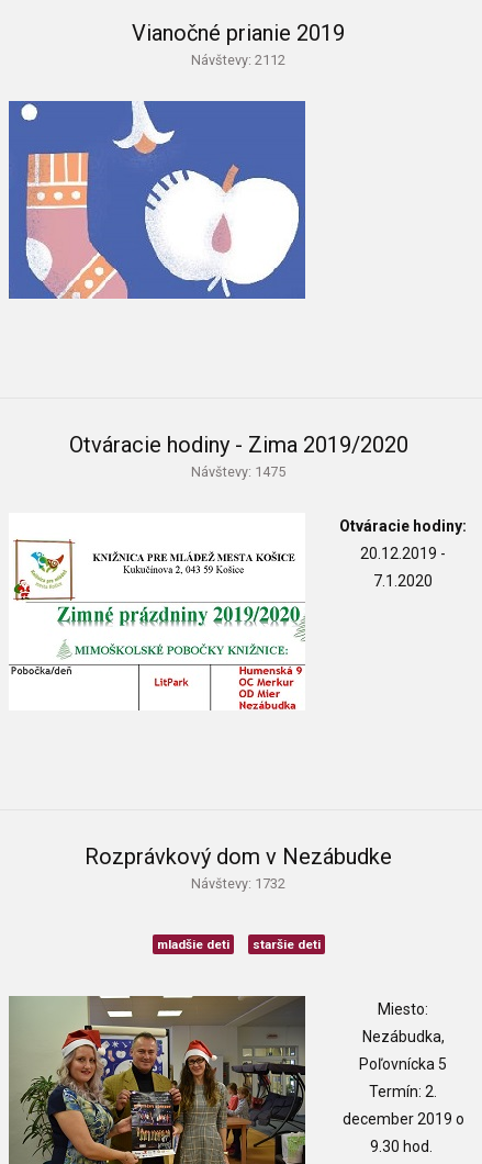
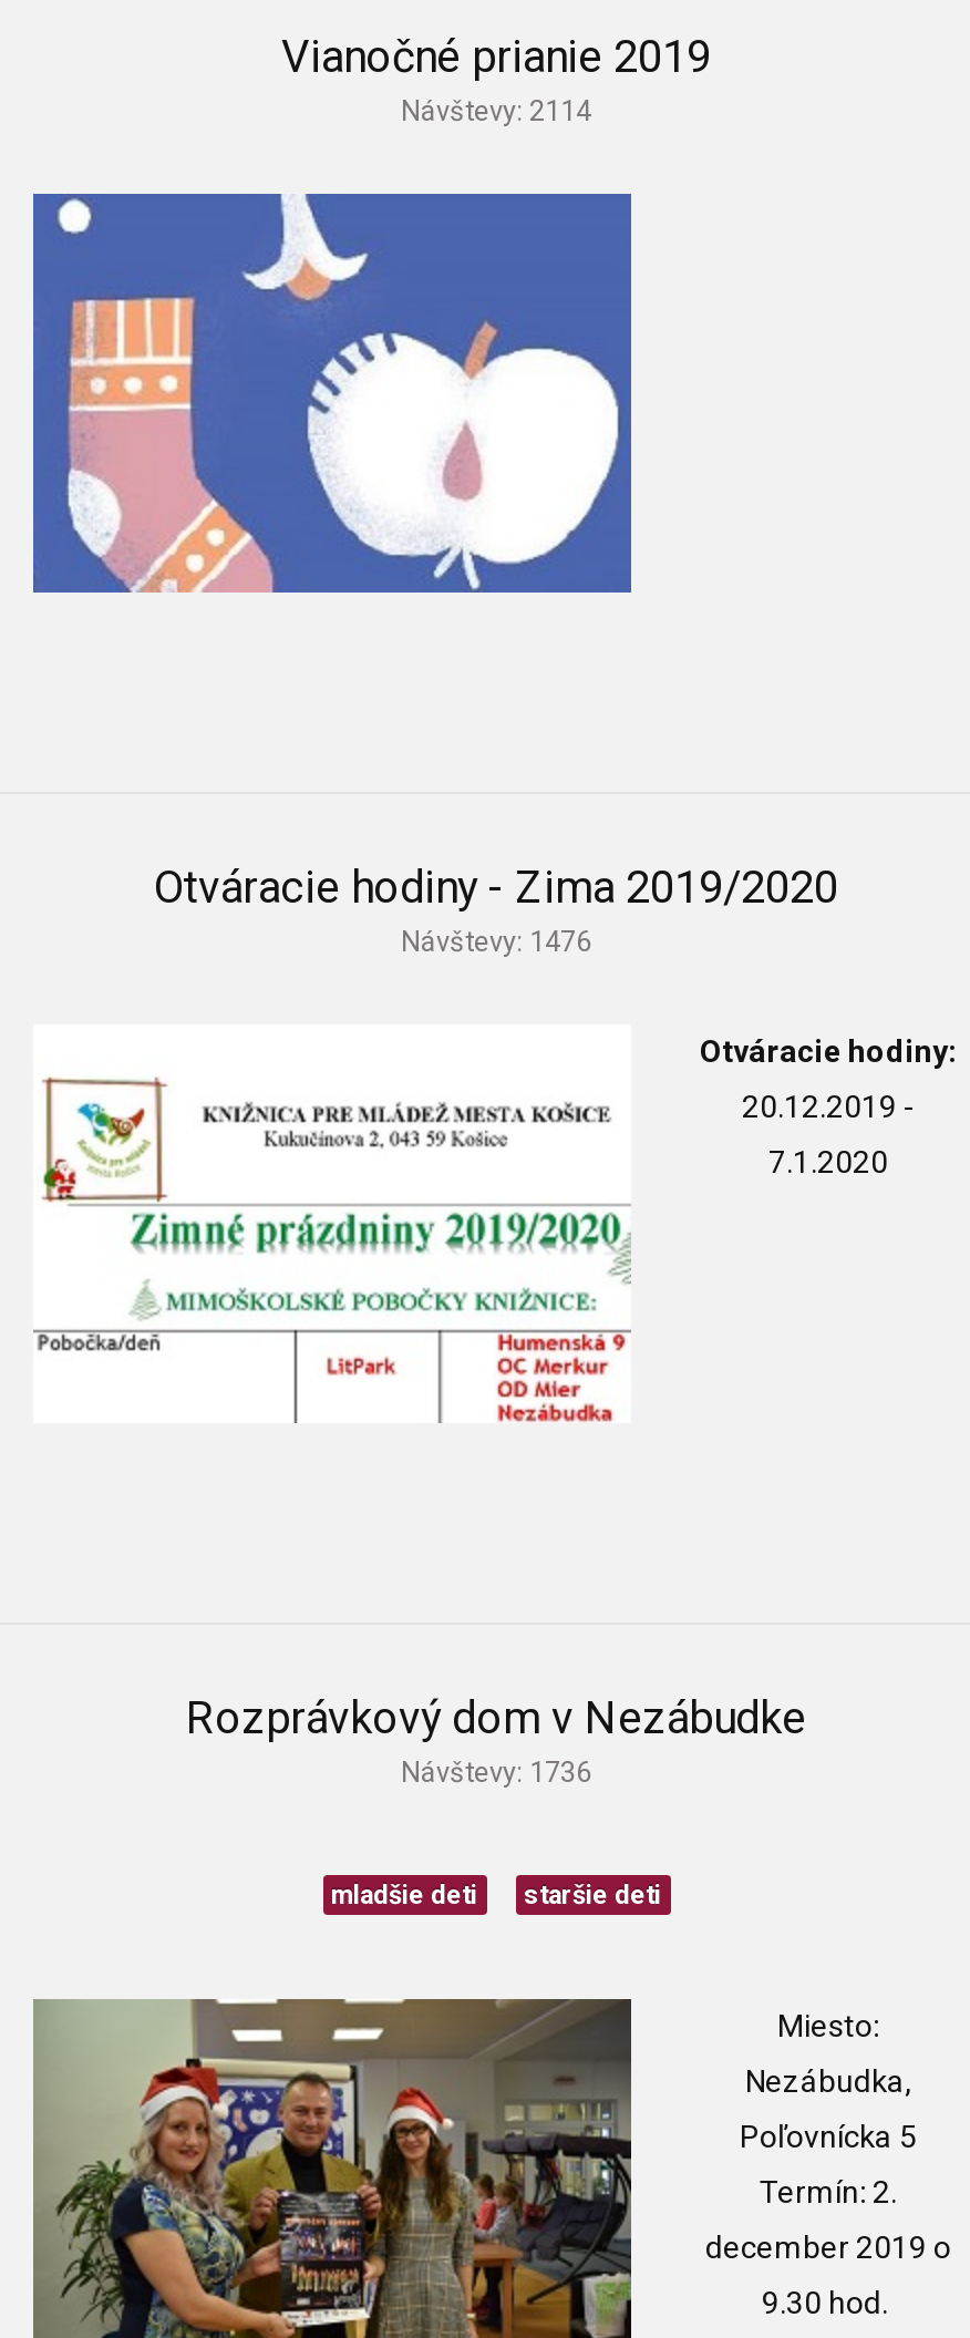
[191,52,285,68] Návštevy: 2112 -> [401,94,591,127] Návštevy: 2114
[191,463,285,480] Návštevy: 1475 -> [401,925,591,958] Návštevy: 1476
[191,875,285,892] Návštevy: 1732 -> [401,1755,591,1789] Návštevy: 1736

